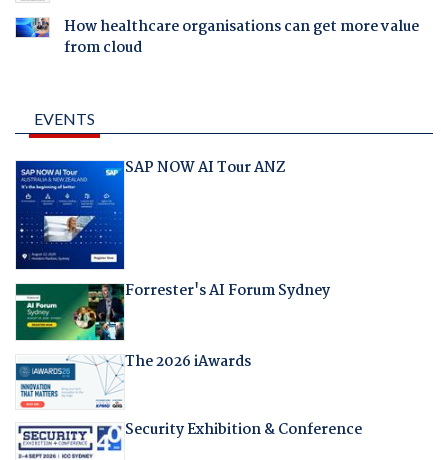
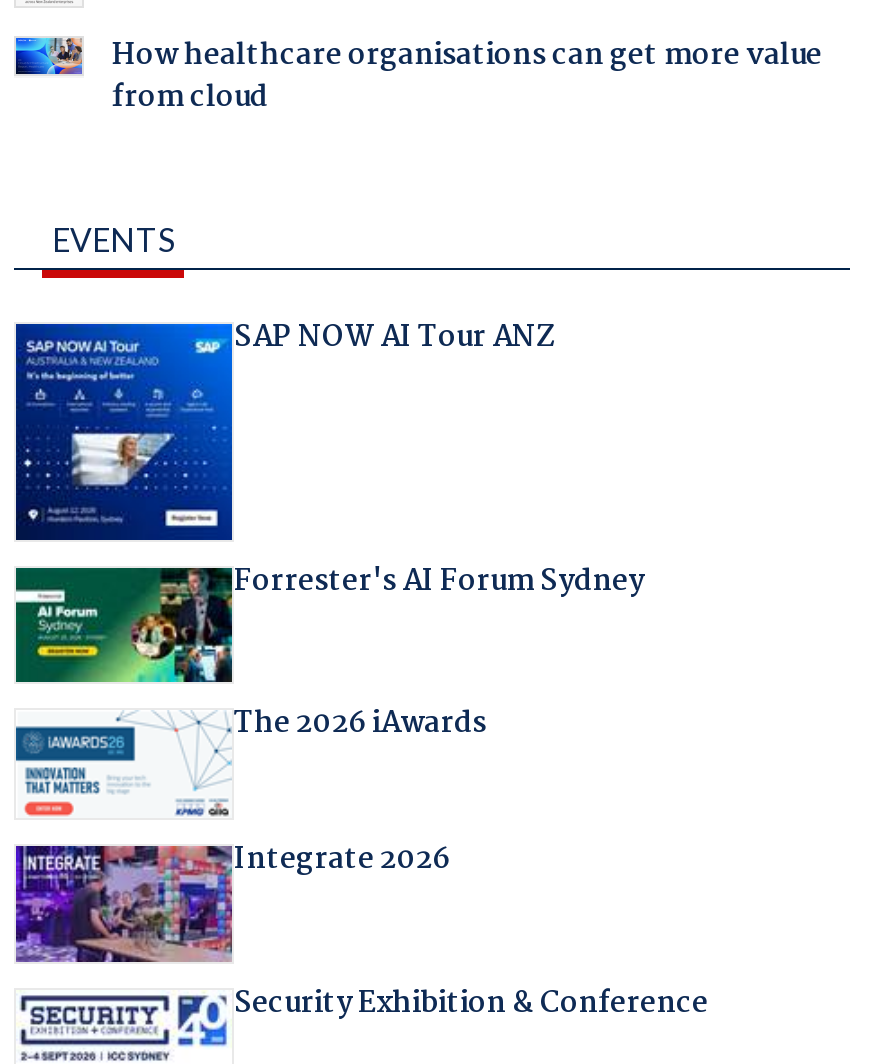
none -> [14,836,450,964] [image] | Integrate 2026

